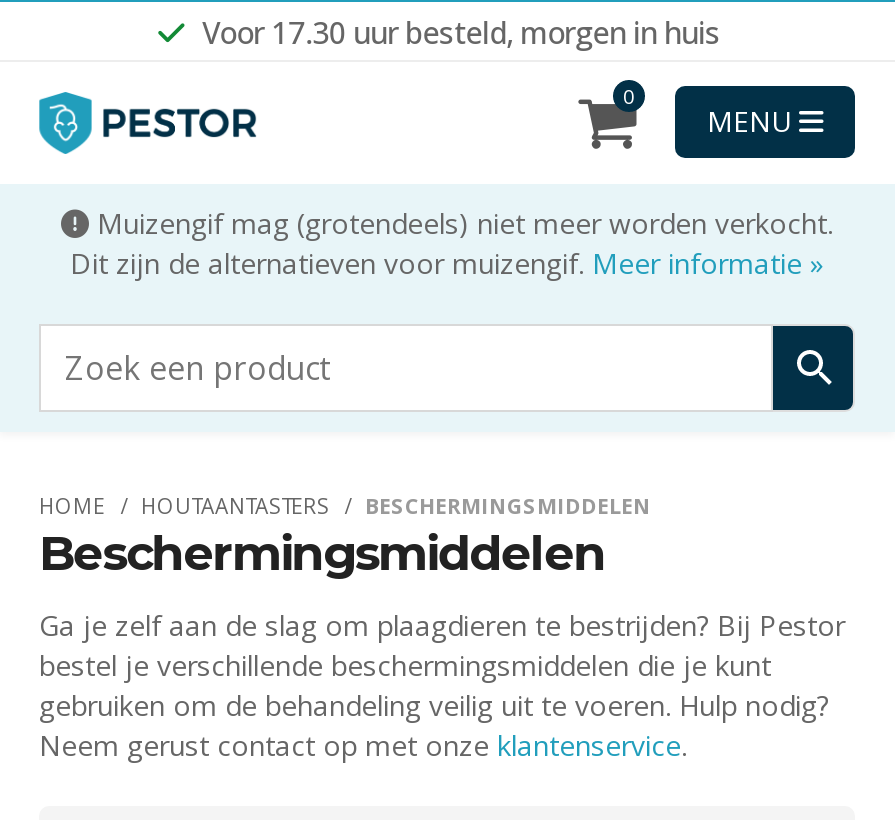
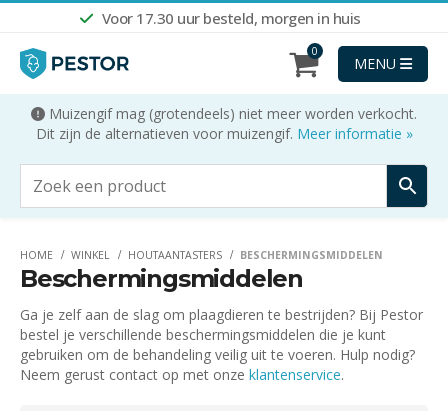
none -> [71,248,110,262] WINKEL

